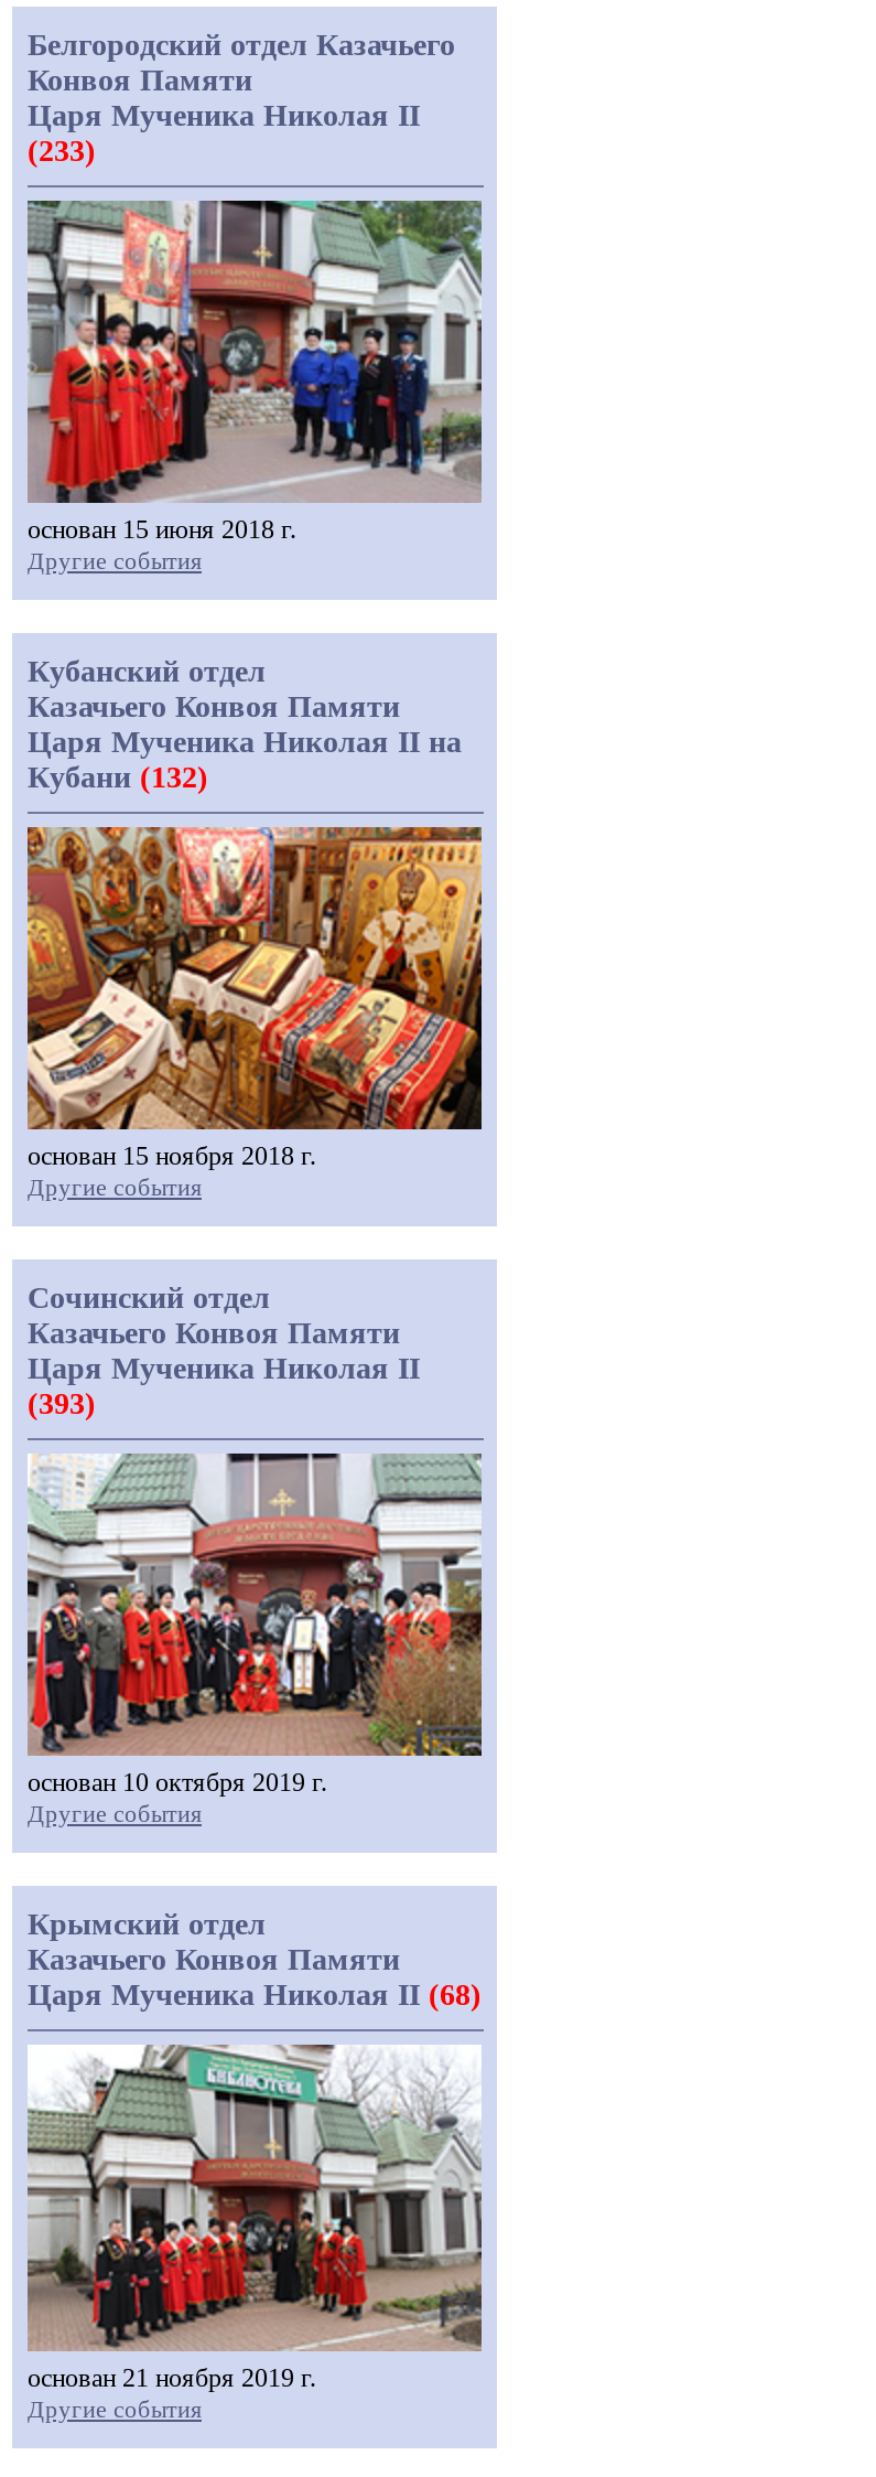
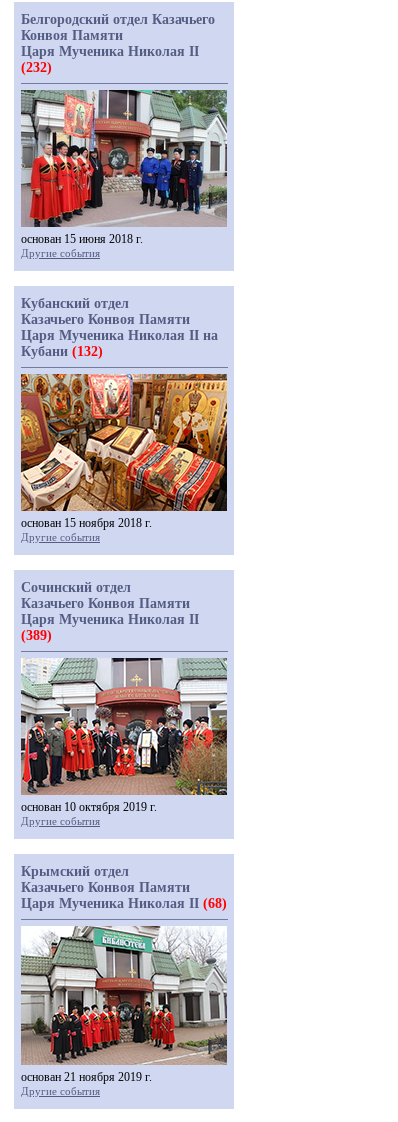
[28,135,96,168] (233) -> [21,60,52,75] (232)
[28,1387,96,1420] (393) -> [21,628,52,643] (389)

